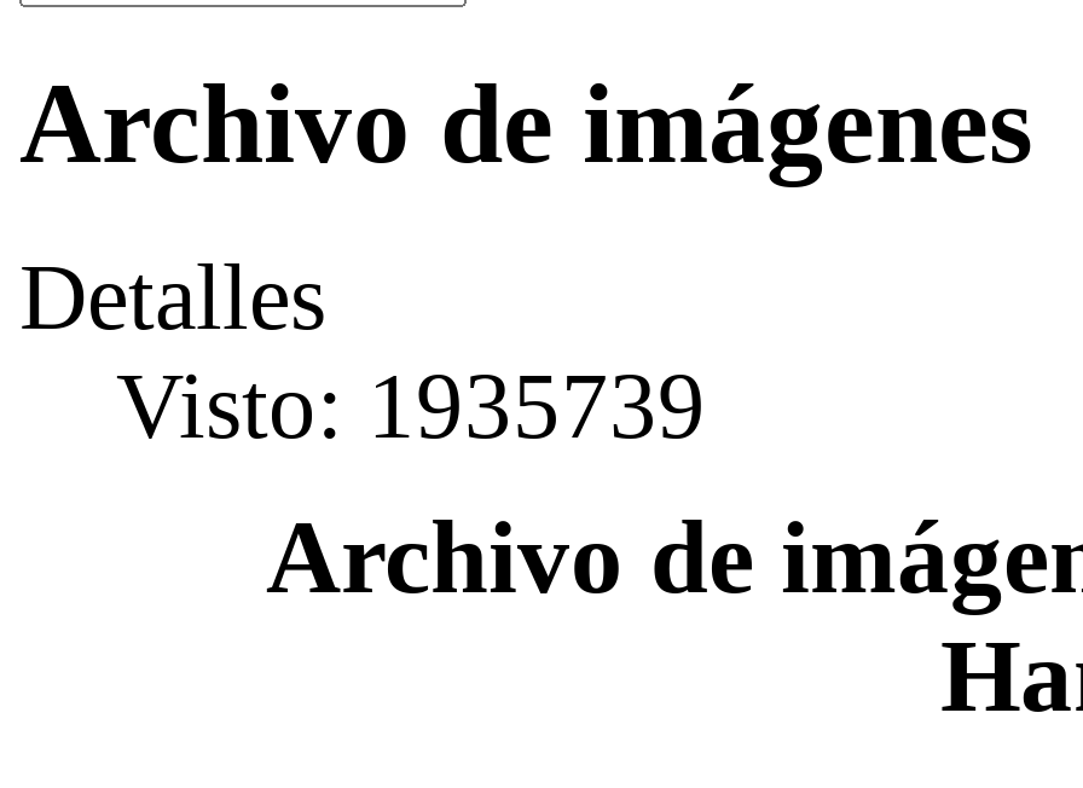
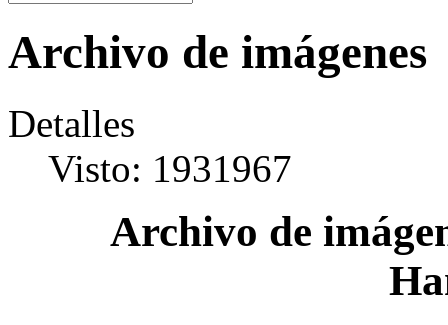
[116,353,706,457] Visto: 1935739 -> [48,147,292,190] Visto: 1931967

